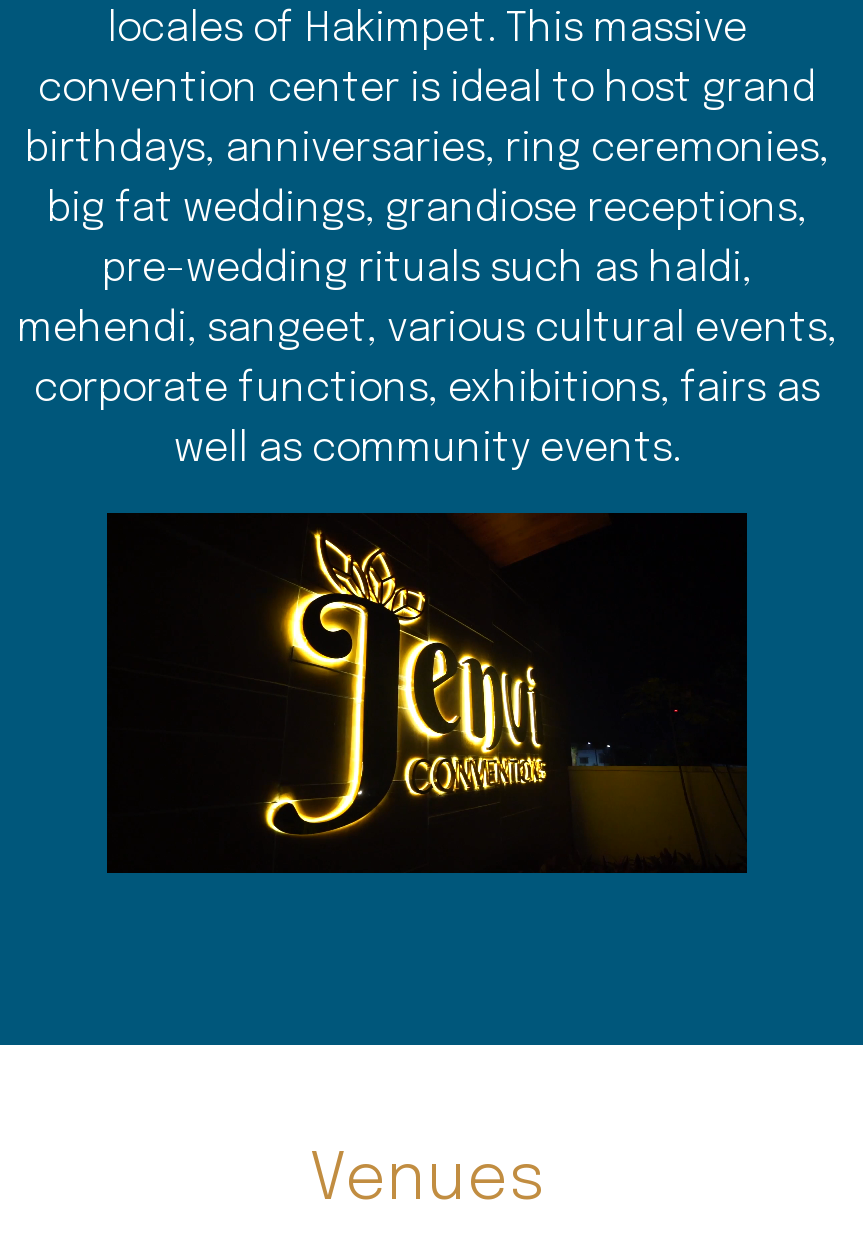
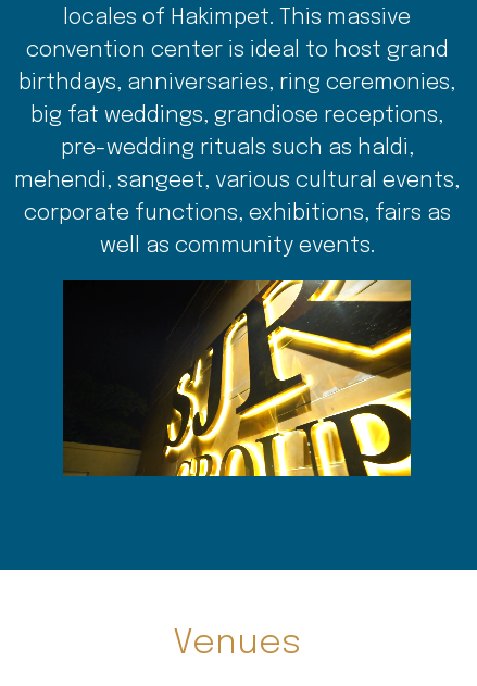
[107,511,749,875] [image] -> [63,279,412,477] [image]

